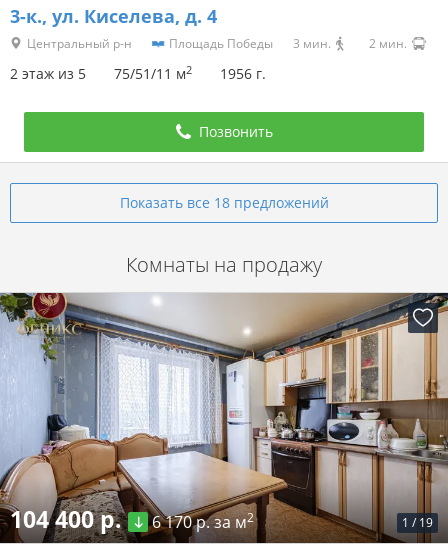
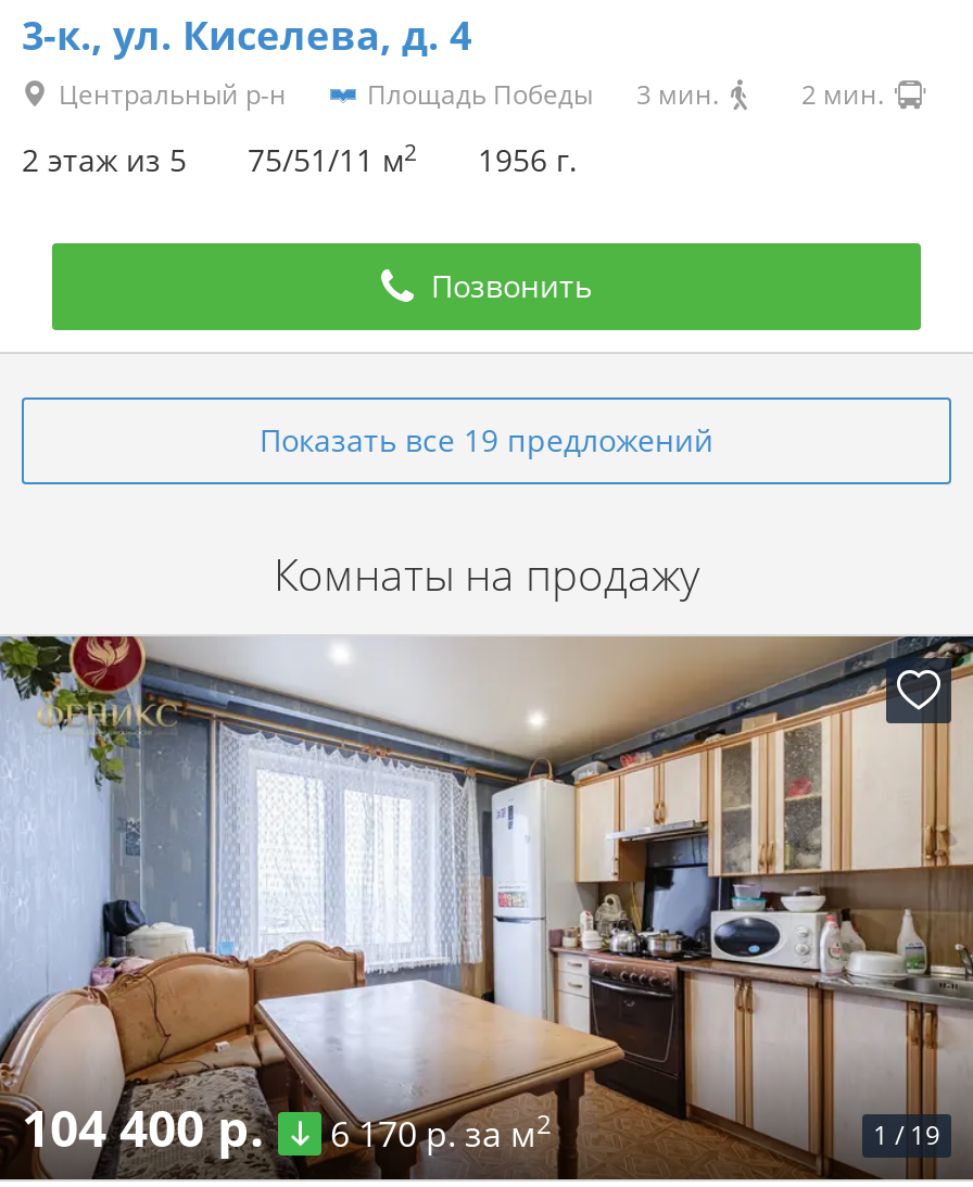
[119,193,328,212] Показать все 18 предложений -> [260,419,713,460] Показать все 19 предложений

